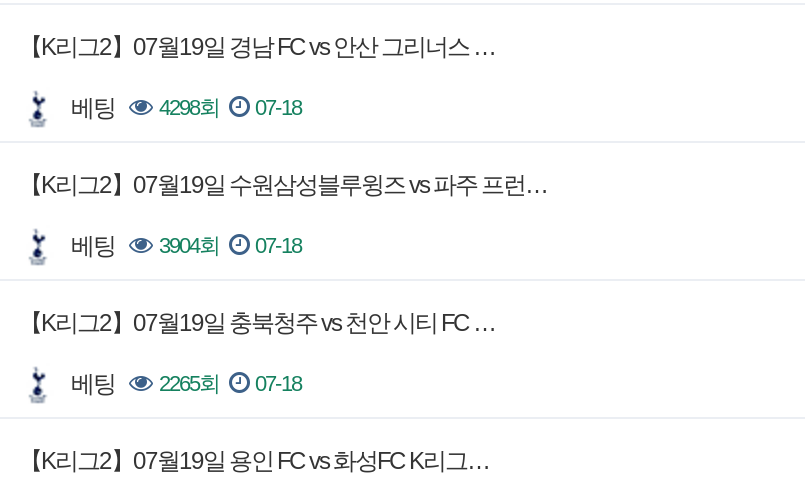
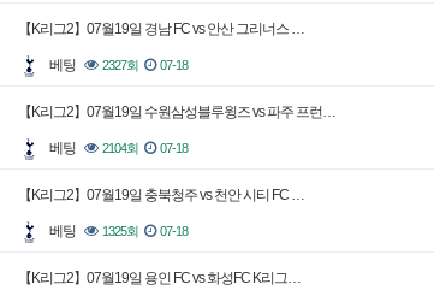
[71,94,301,122] 베팅 4298회 07-18 -> [49,57,188,74] 베팅 2327회 07-18
[71,232,301,260] 베팅 3904회 07-18 -> [49,140,188,157] 베팅 2104회 07-18
[71,370,301,398] 베팅 2265회 07-18 -> [49,223,188,240] 베팅 1325회 07-18

